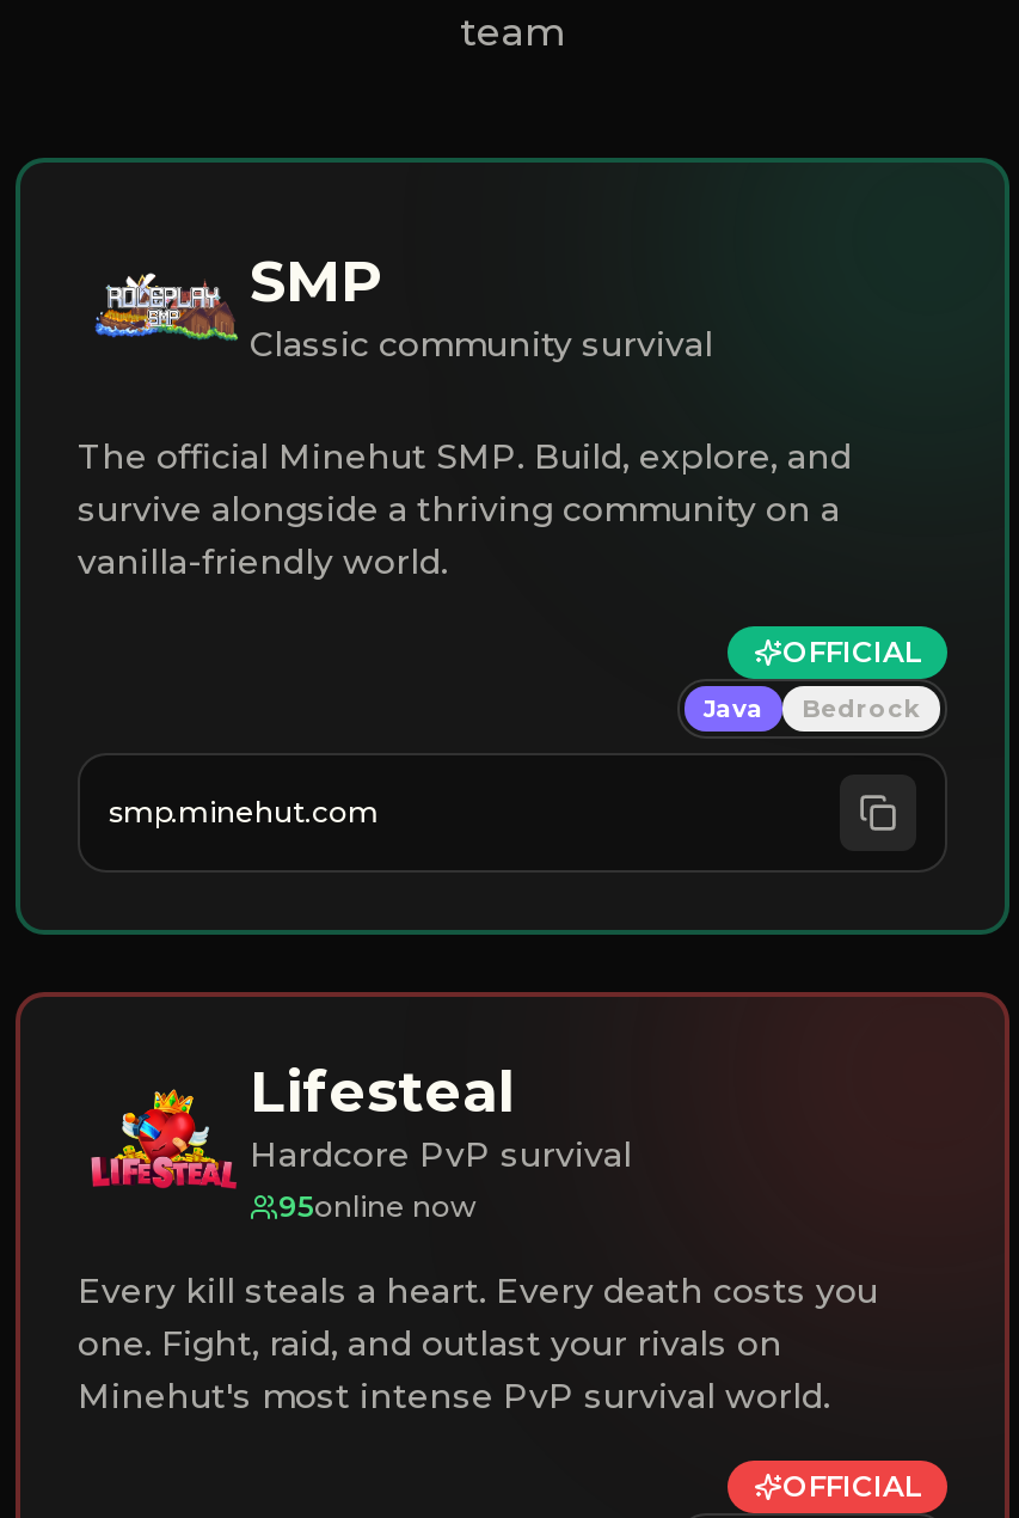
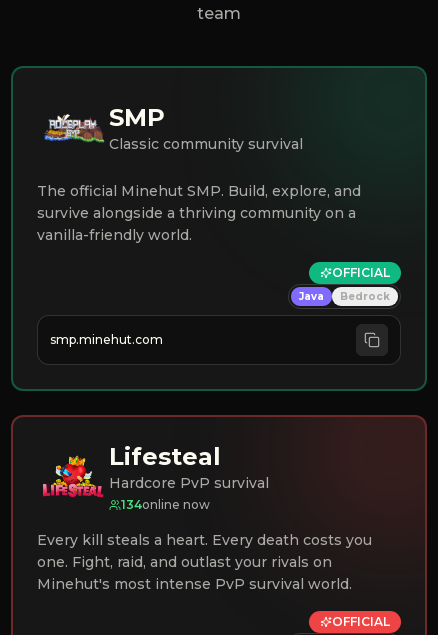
[278,1188,477,1224] 95online now -> [121,497,210,512] 134online now

